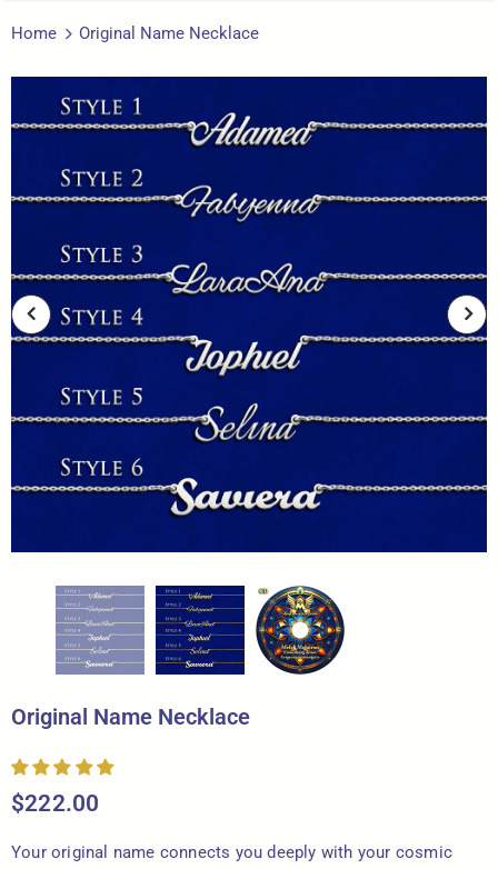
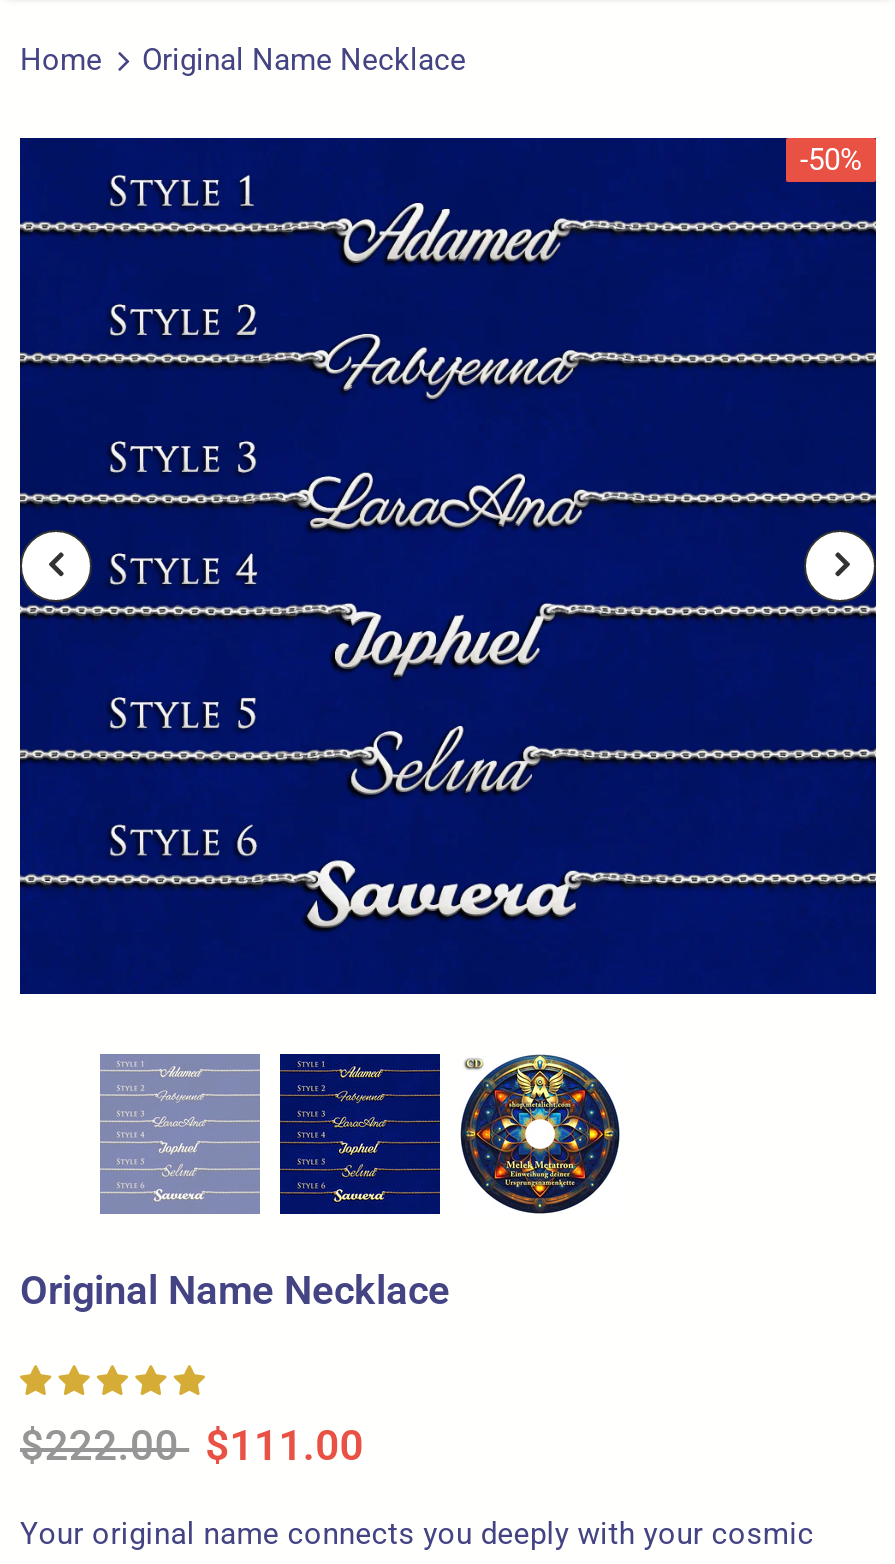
none -> [800,142,862,178] -50%
[11,790,99,817] $222.00 -> [20,1422,364,1470] $222.00 $111.00

